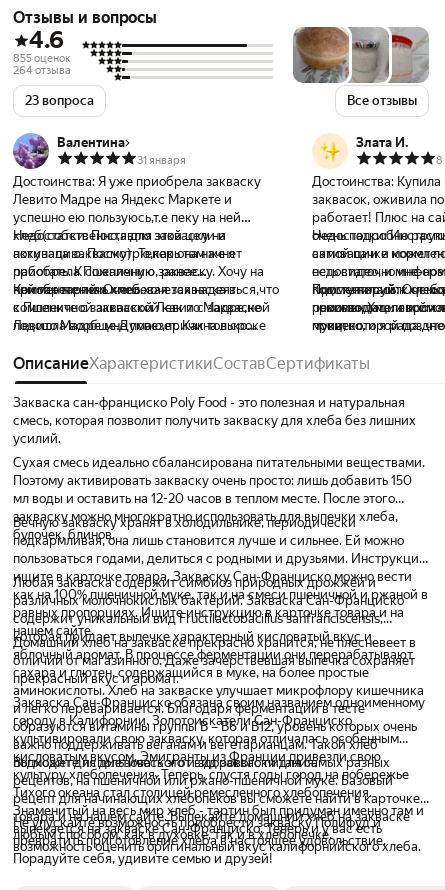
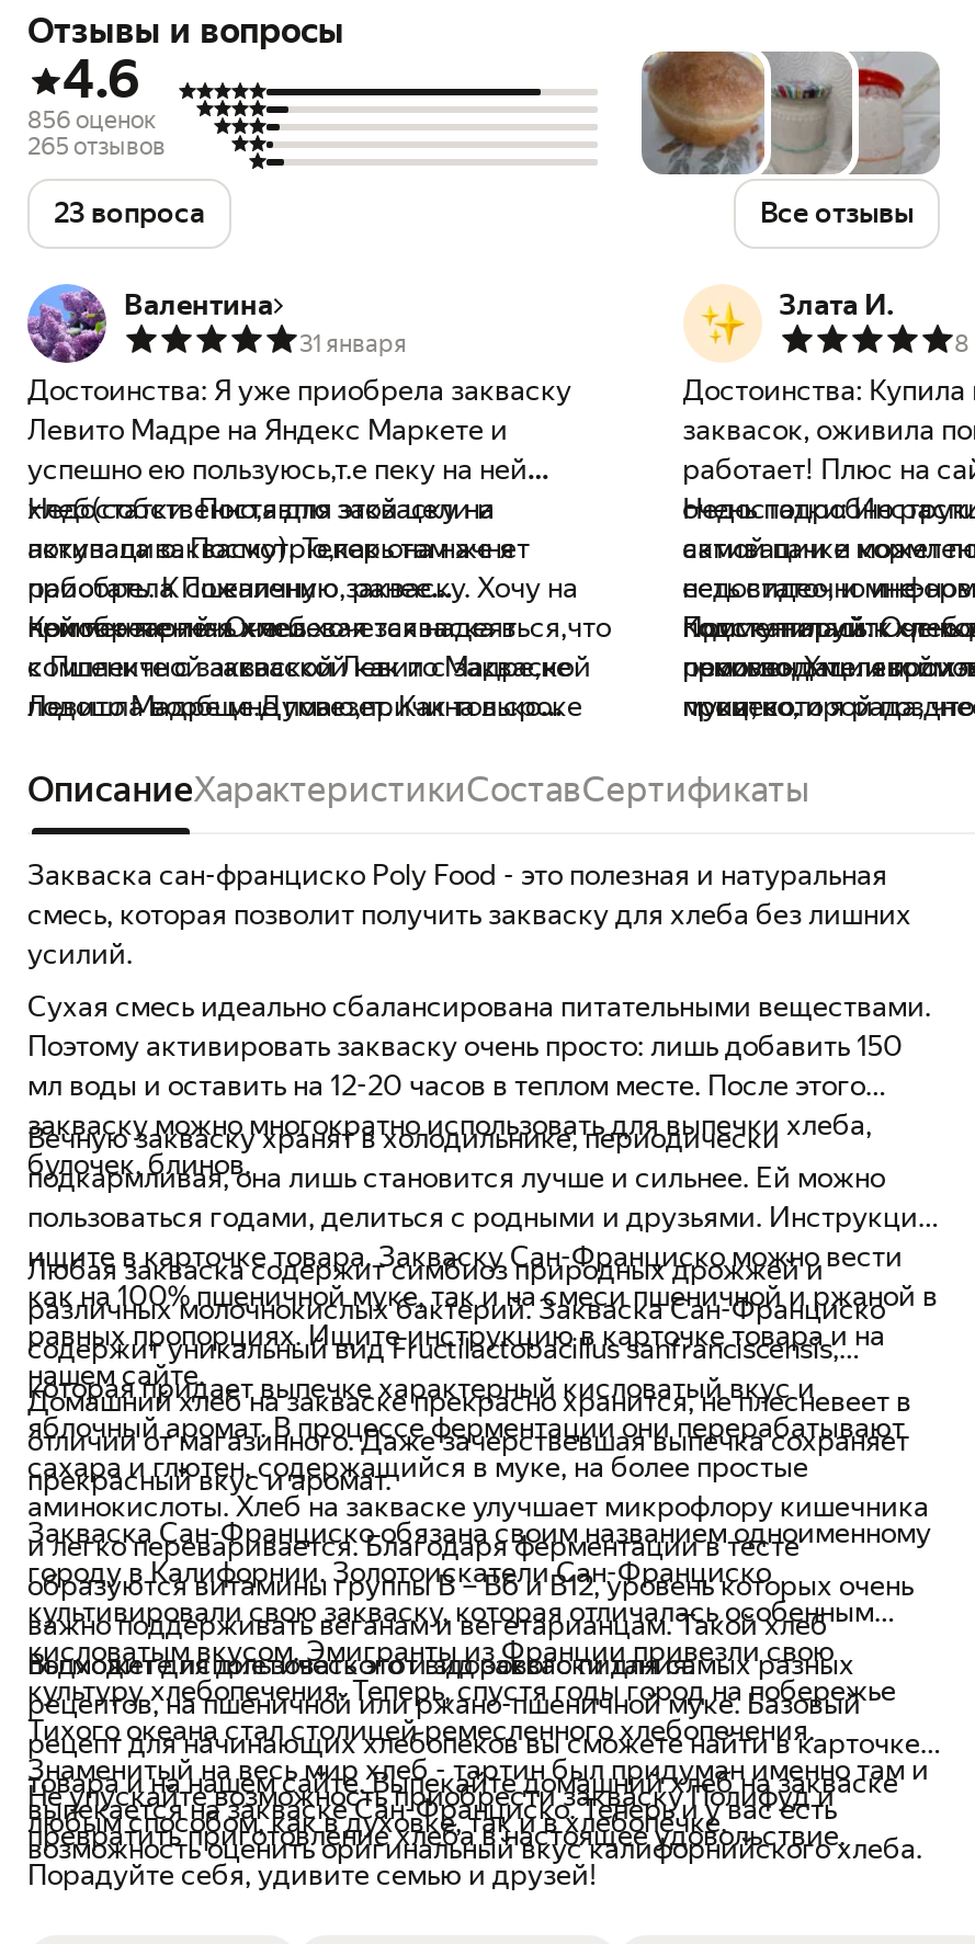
[13,52,71,77] 855 оценок | 264 отзыва -> [27,106,166,161] 856 оценок | 265 отзывов

